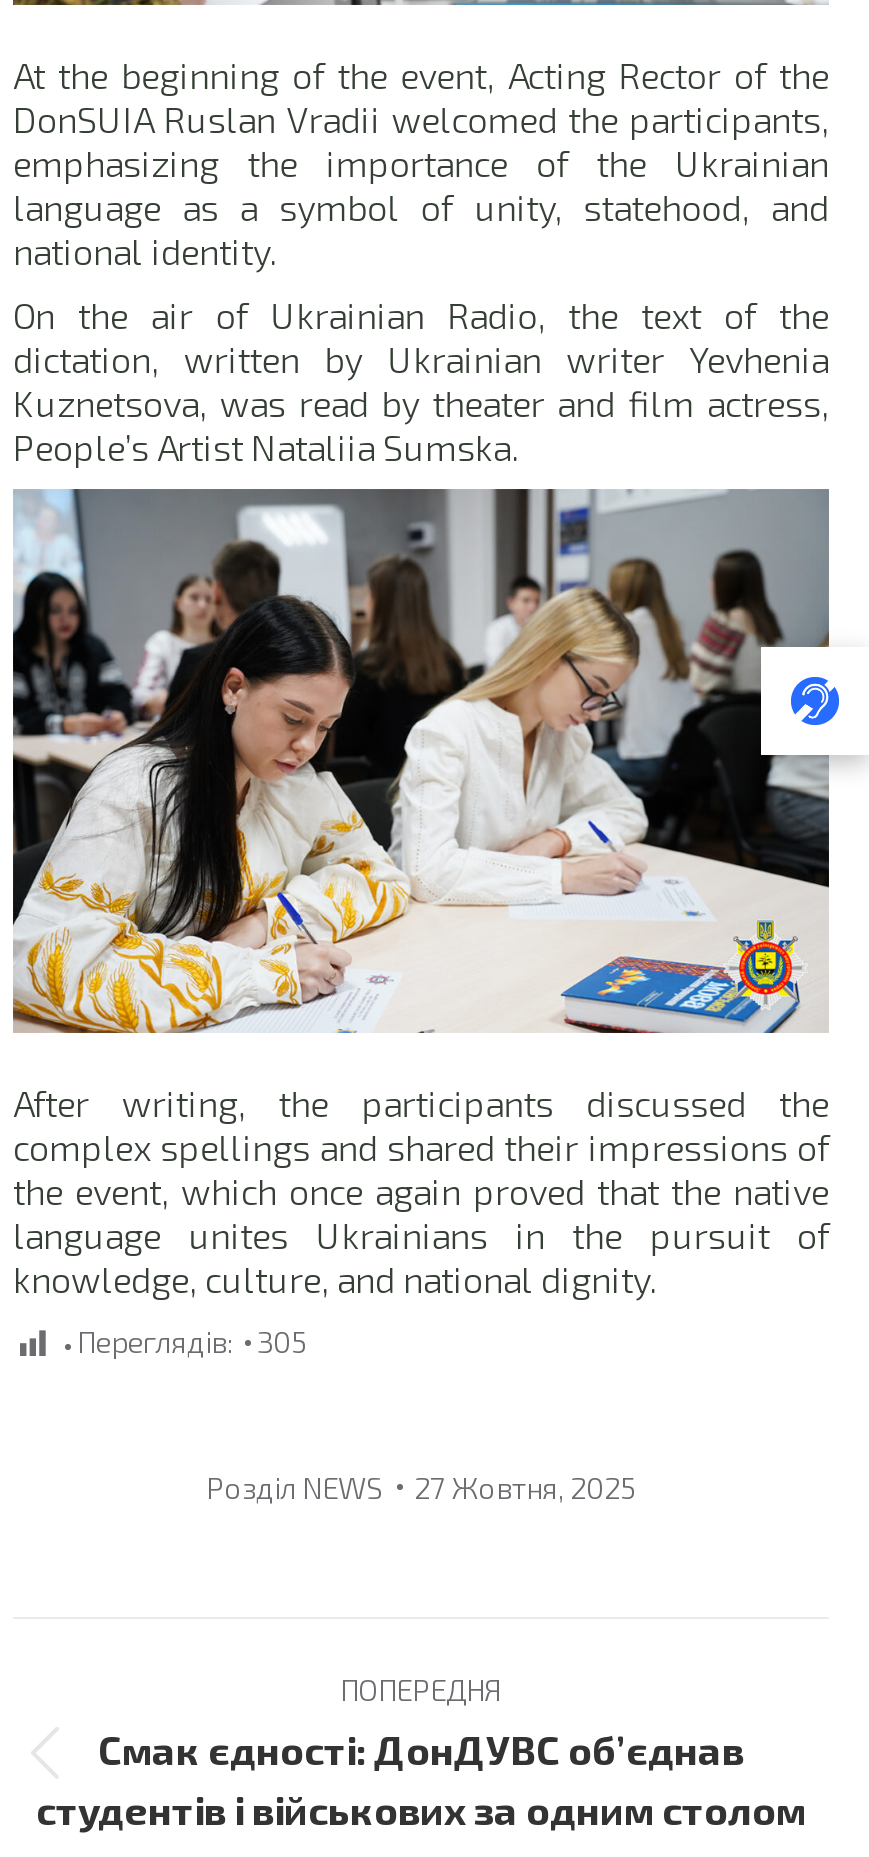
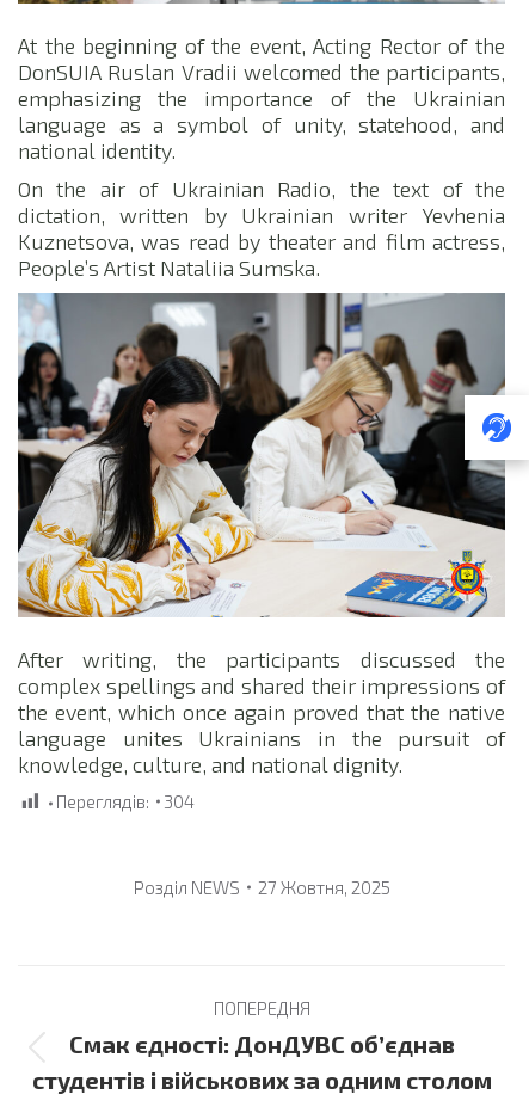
[761,646,859,770] [image] -> [463,387,519,461] [image]
[77,1324,307,1360] Переглядів: 305 -> [56,791,195,812] Переглядів: 304

